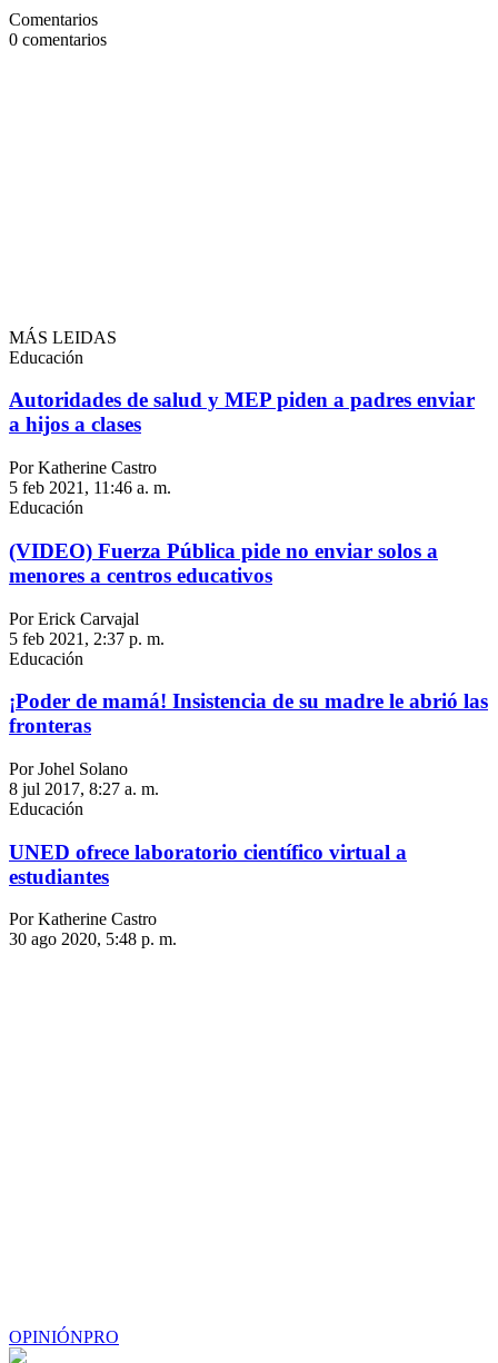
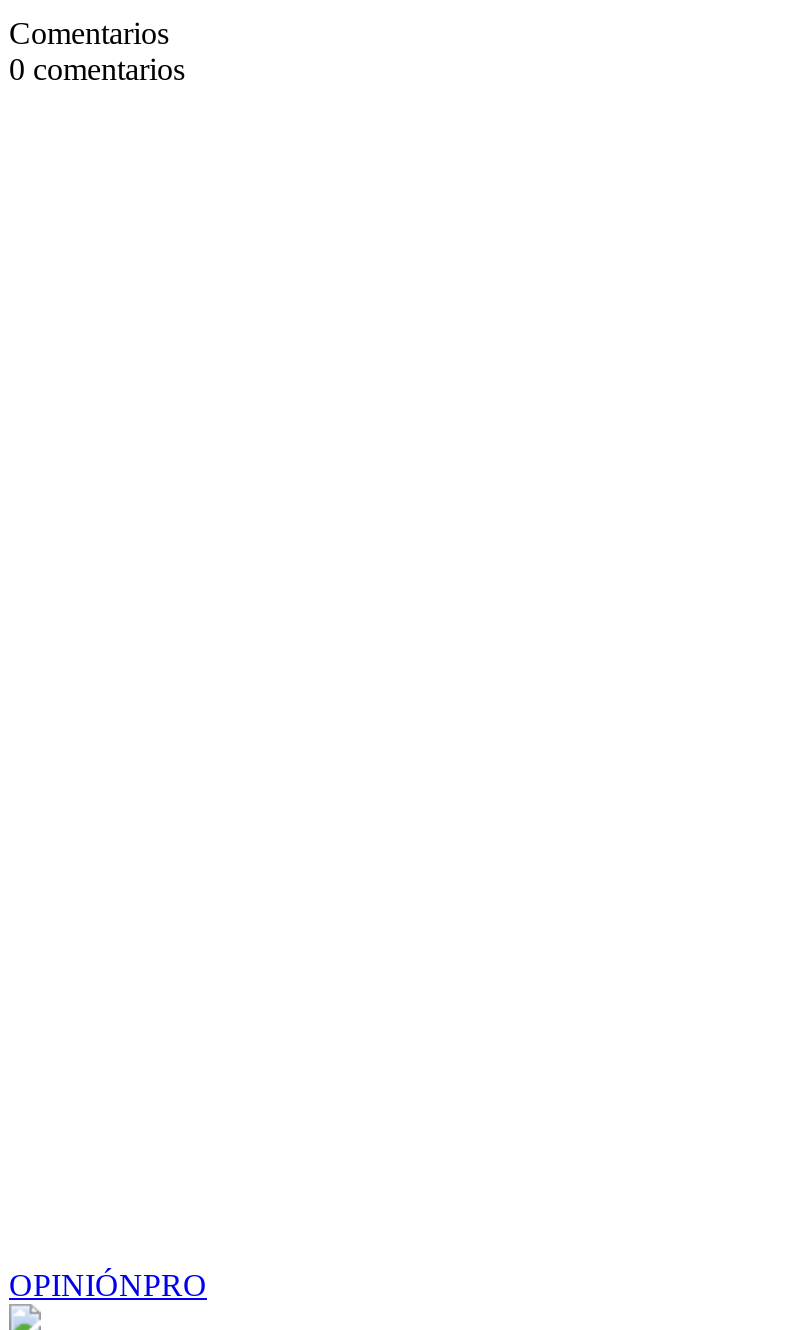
[9,328,488,949] MÁS LEIDAS | Educación | Autoridades de salud y MEP piden a padres enviar | a hijos a clases | Por Katherine Castro | 5 feb 2021, 11:46 a. m. | Educación | (VIDEO) Fuerza Pública pide no enviar solos a | menores a centros educativos | Por Erick Carvajal | 5 feb 2021, 2:37 p. m. | Educación | ¡Poder de mamá! Insistencia de su madre le abrió las | fronteras | Por Johel Solano | 8 jul 2017, 8:27 a. m. | Educación | UNED ofrece laboratorio científico virtual a | estudiantes | Por Katherine Castro | 30 ago 2020, 5:48 p. m. -> none

